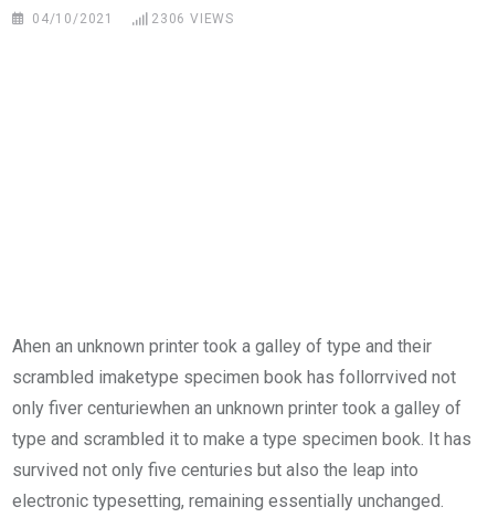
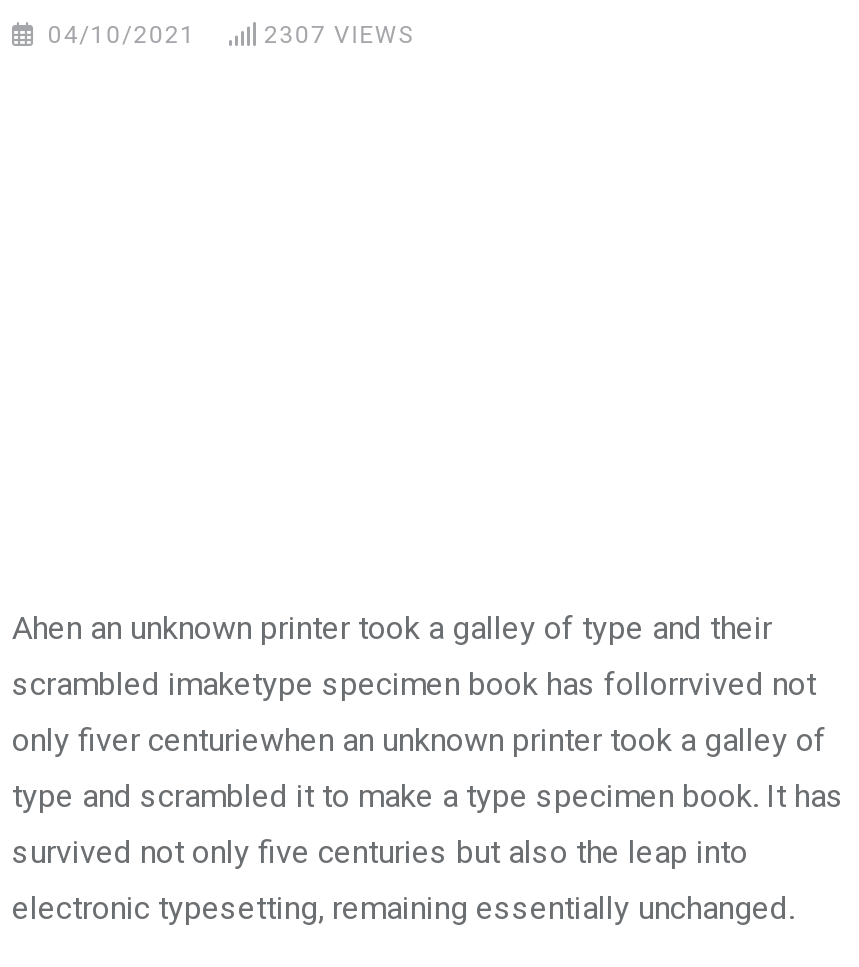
[151,11,234,27] 2306 VIEWS -> [264,21,414,49] 2307 VIEWS

